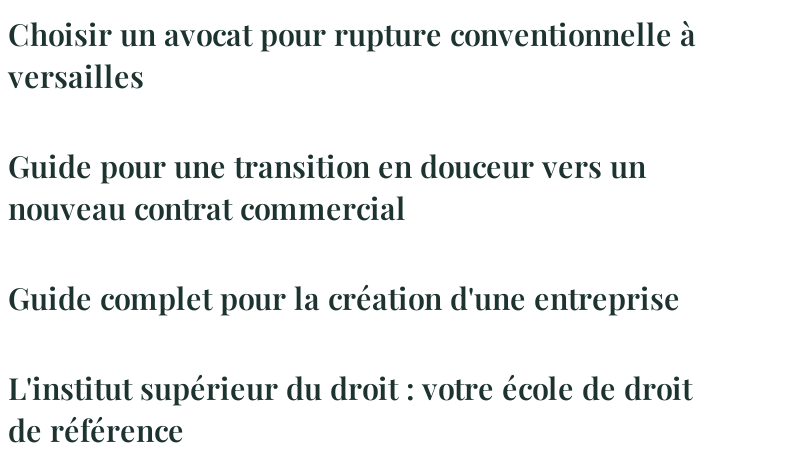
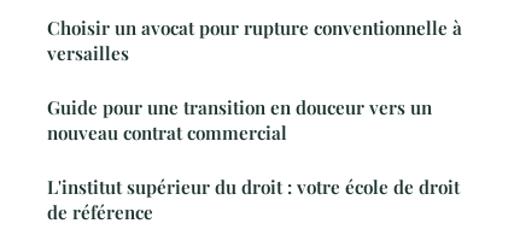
[8,278,680,318] Guide complet pour la création d'une entreprise -> none

